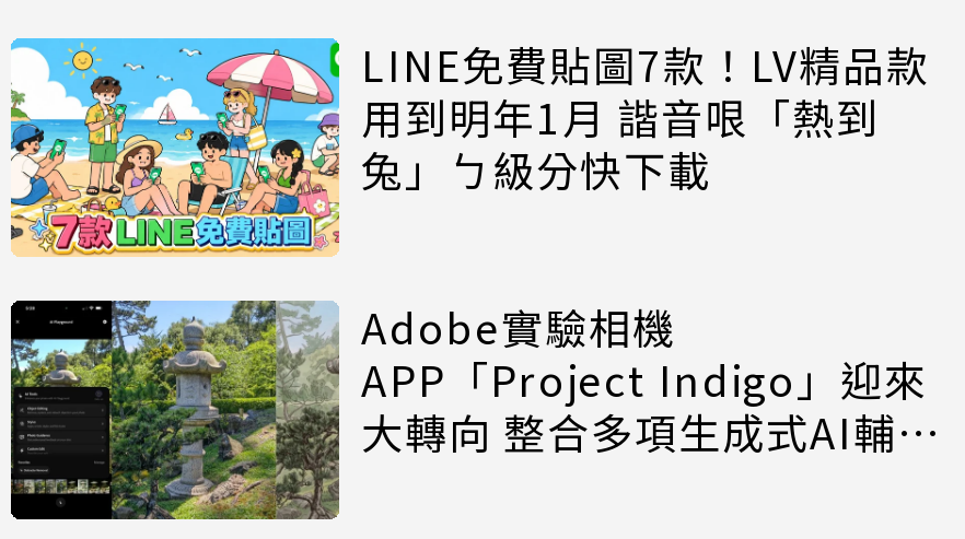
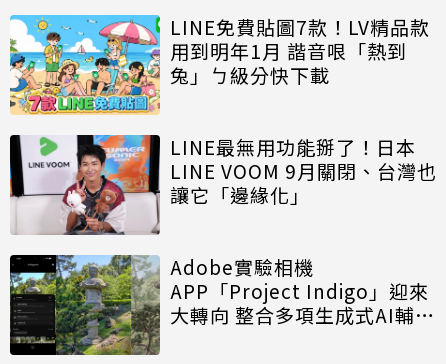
none -> [9,133,437,236] [image] | LINE最無用功能掰了！日本 | LINE VOOM 9月關閉、台灣也 | 讓它「邊緣化」

